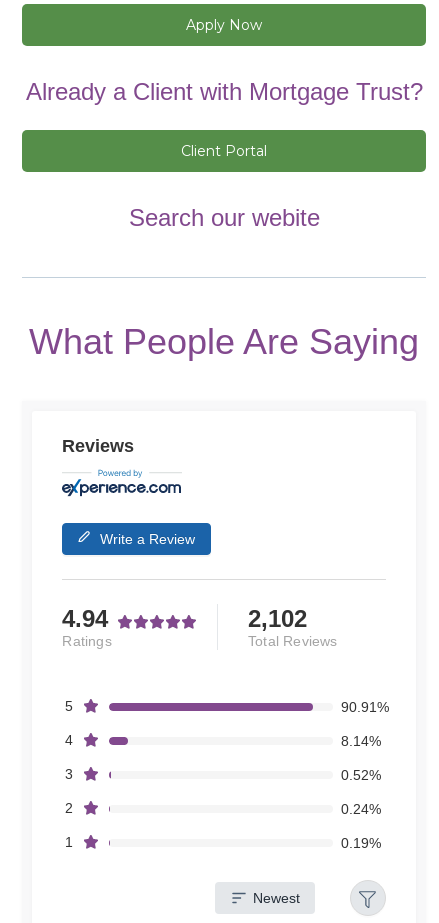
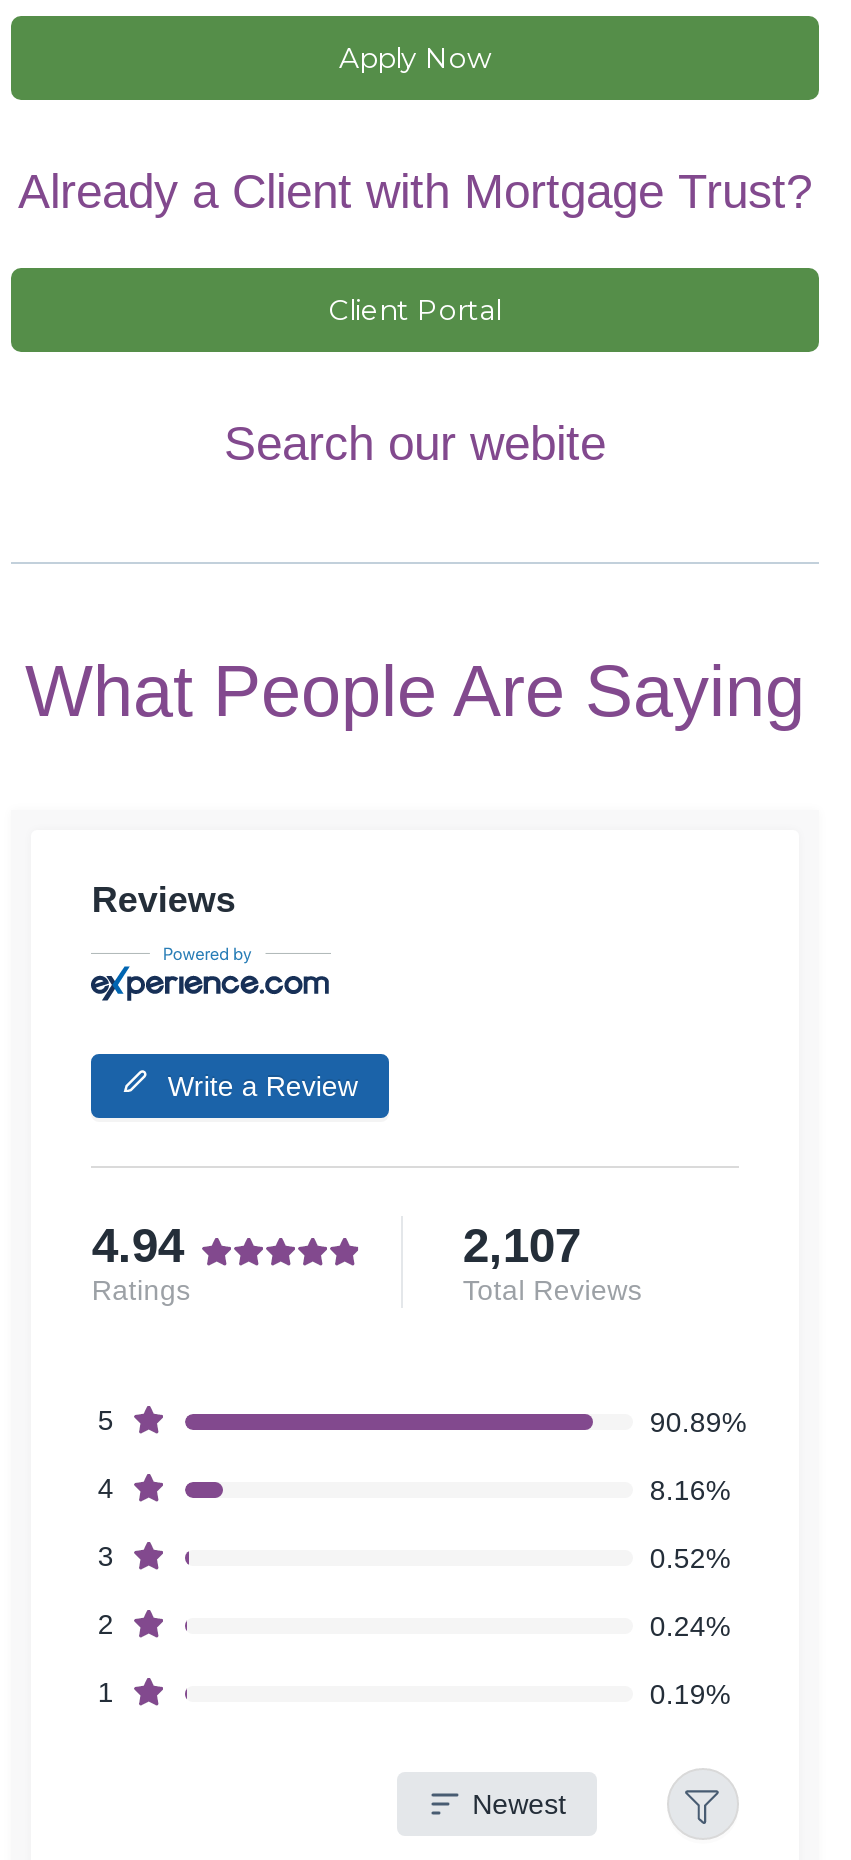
[248,605,307,632] 2,102 -> [463,1217,581,1271] 2,107
[341,699,389,715] 90.91% -> [650,1406,746,1438] 90.89%
[341,733,381,749] 8.14% -> [650,1474,730,1506] 8.16%

